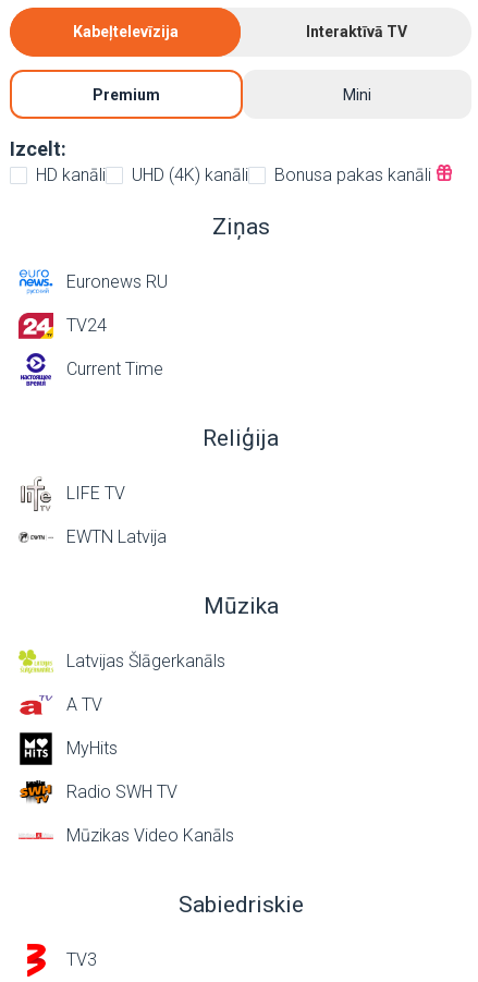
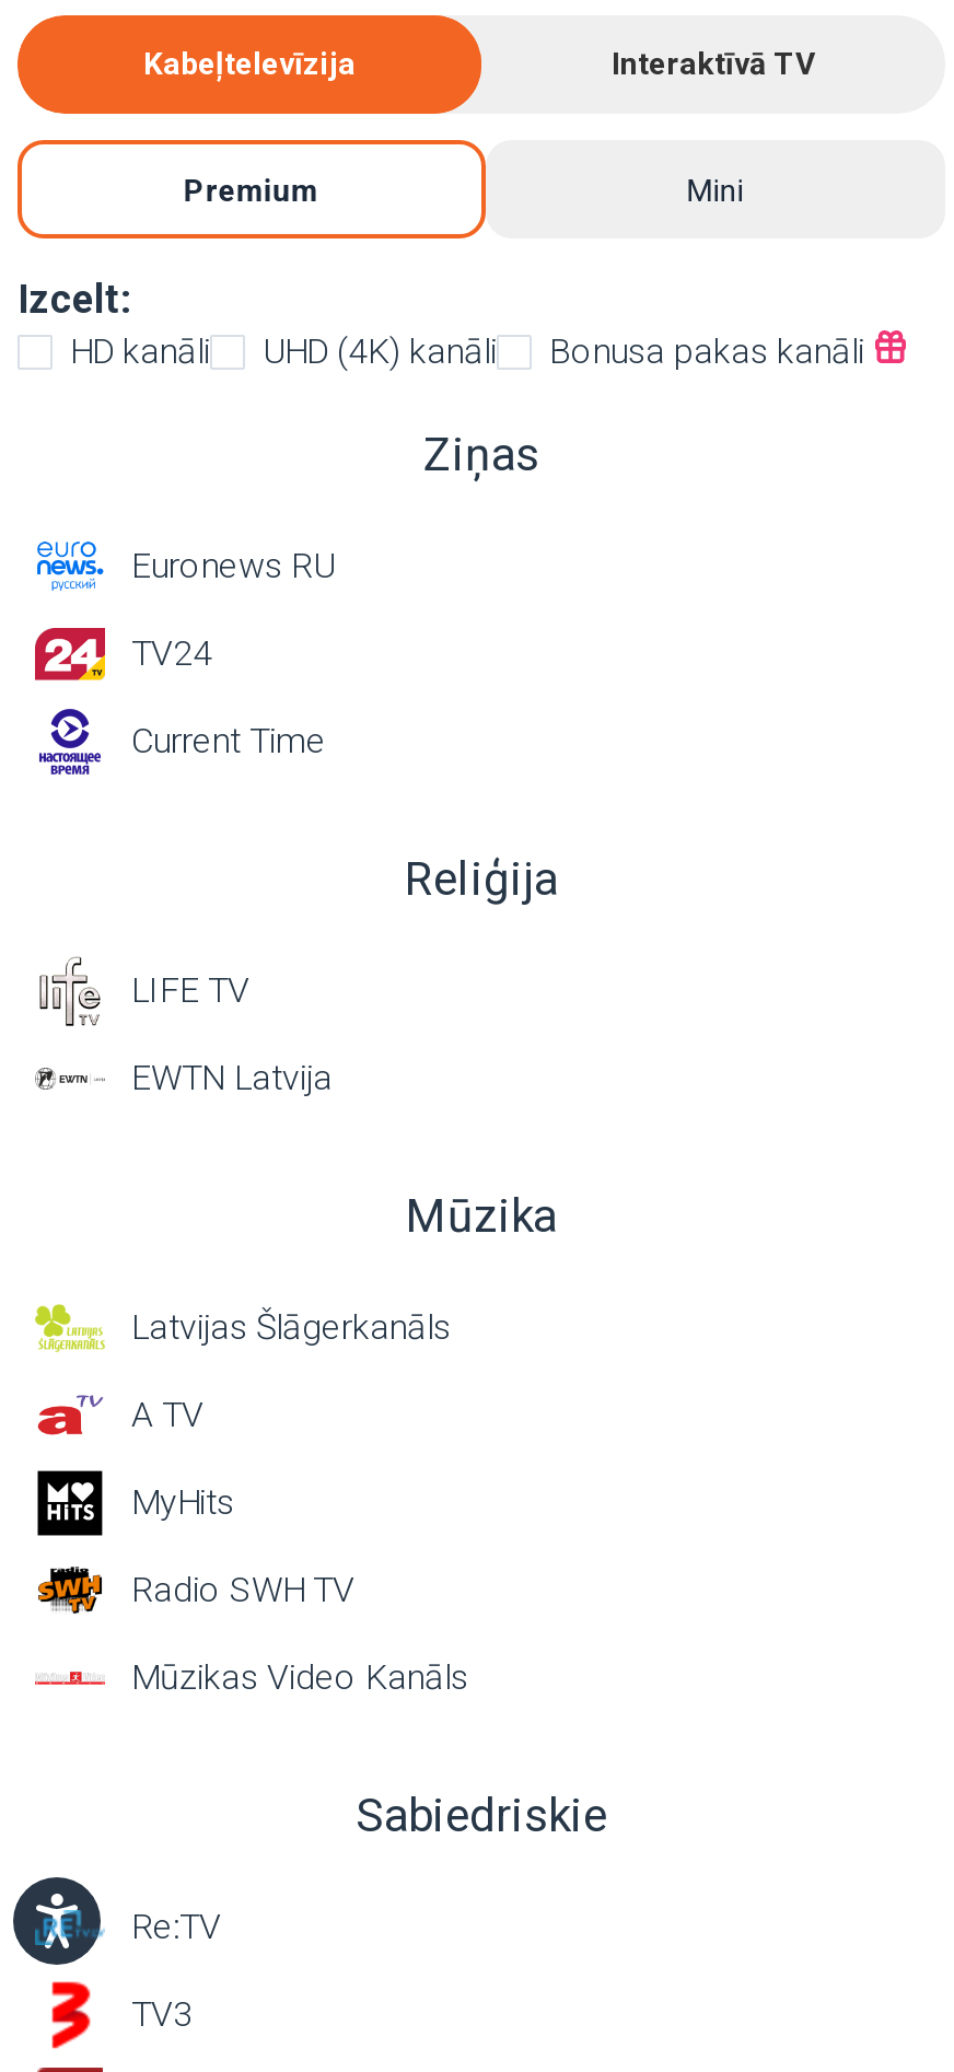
none -> [11,1875,221,1967] [image] | Re:TV

